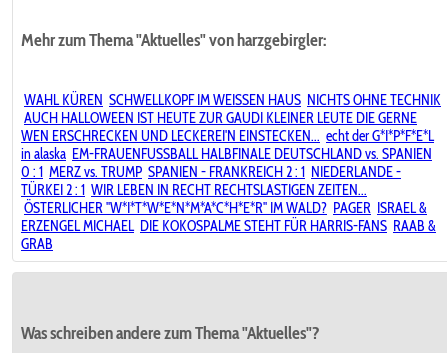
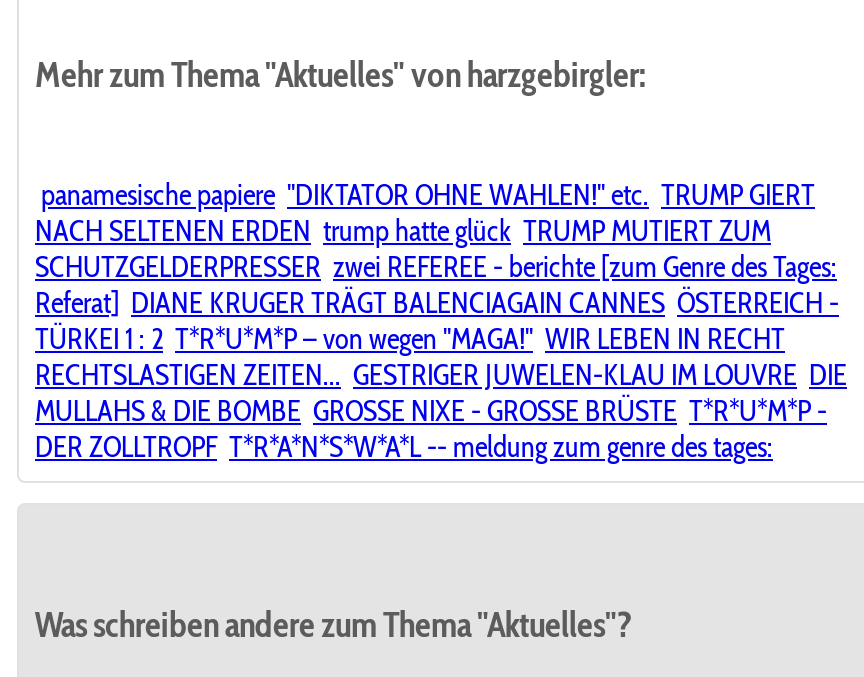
[21,91,441,253] WAHL KÜREN SCHWELLKOPF IM WEISSEN HAUS NICHTS OHNE TECHNIK | AUCH HALLOWEEN IST HEUTE ZUR GAUDI KLEINER LEUTE DIE GERNE | WEN ERSCHRECKEN UND LECKEREI'N EINSTECKEN... echt der G*I*P*F*E*L | in alaska EM-FRAUENFUSSBALL HALBFINALE DEUTSCHLAND vs. SPANIEN | 0 : 1 MERZ vs. TRUMP SPANIEN - FRANKREICH 2 : 1 NIEDERLANDE - | TÜRKEI 2 : 1 WIR LEBEN IN RECHT RECHTSLASTIGEN ZEITEN... | ÖSTERLICHER "W*I*T*W*E*N*M*A*C*H*E*R" IM WALD? PAGER ISRAEL & | ERZENGEL MICHAEL DIE KOKOSPALME STEHT FÜR HARRIS-FANS RAAB & | GRAB -> [35,177,847,465] panamesische papiere "DIKTATOR OHNE WAHLEN!" etc. TRUMP GIERT | NACH SELTENEN ERDEN trump hatte glück TRUMP MUTIERT ZUM | SCHUTZGELDERPRESSER zwei REFEREE - berichte [zum Genre des Tages: | Referat] DIANE KRUGER TRÄGT BALENCIAGAIN CANNES ÖSTERREICH - | TÜRKEI 1 : 2 T*R*U*M*P – von wegen "MAGA!" WIR LEBEN IN RECHT | RECHTSLASTIGEN ZEITEN... GESTRIGER JUWELEN-KLAU IM LOUVRE DIE | MULLAHS & DIE BOMBE GROSSE NIXE - GROSSE BRÜSTE T*R*U*M*P - | DER ZOLLTROPF T*R*A*N*S*W*A*L -- meldung zum genre des tages:

